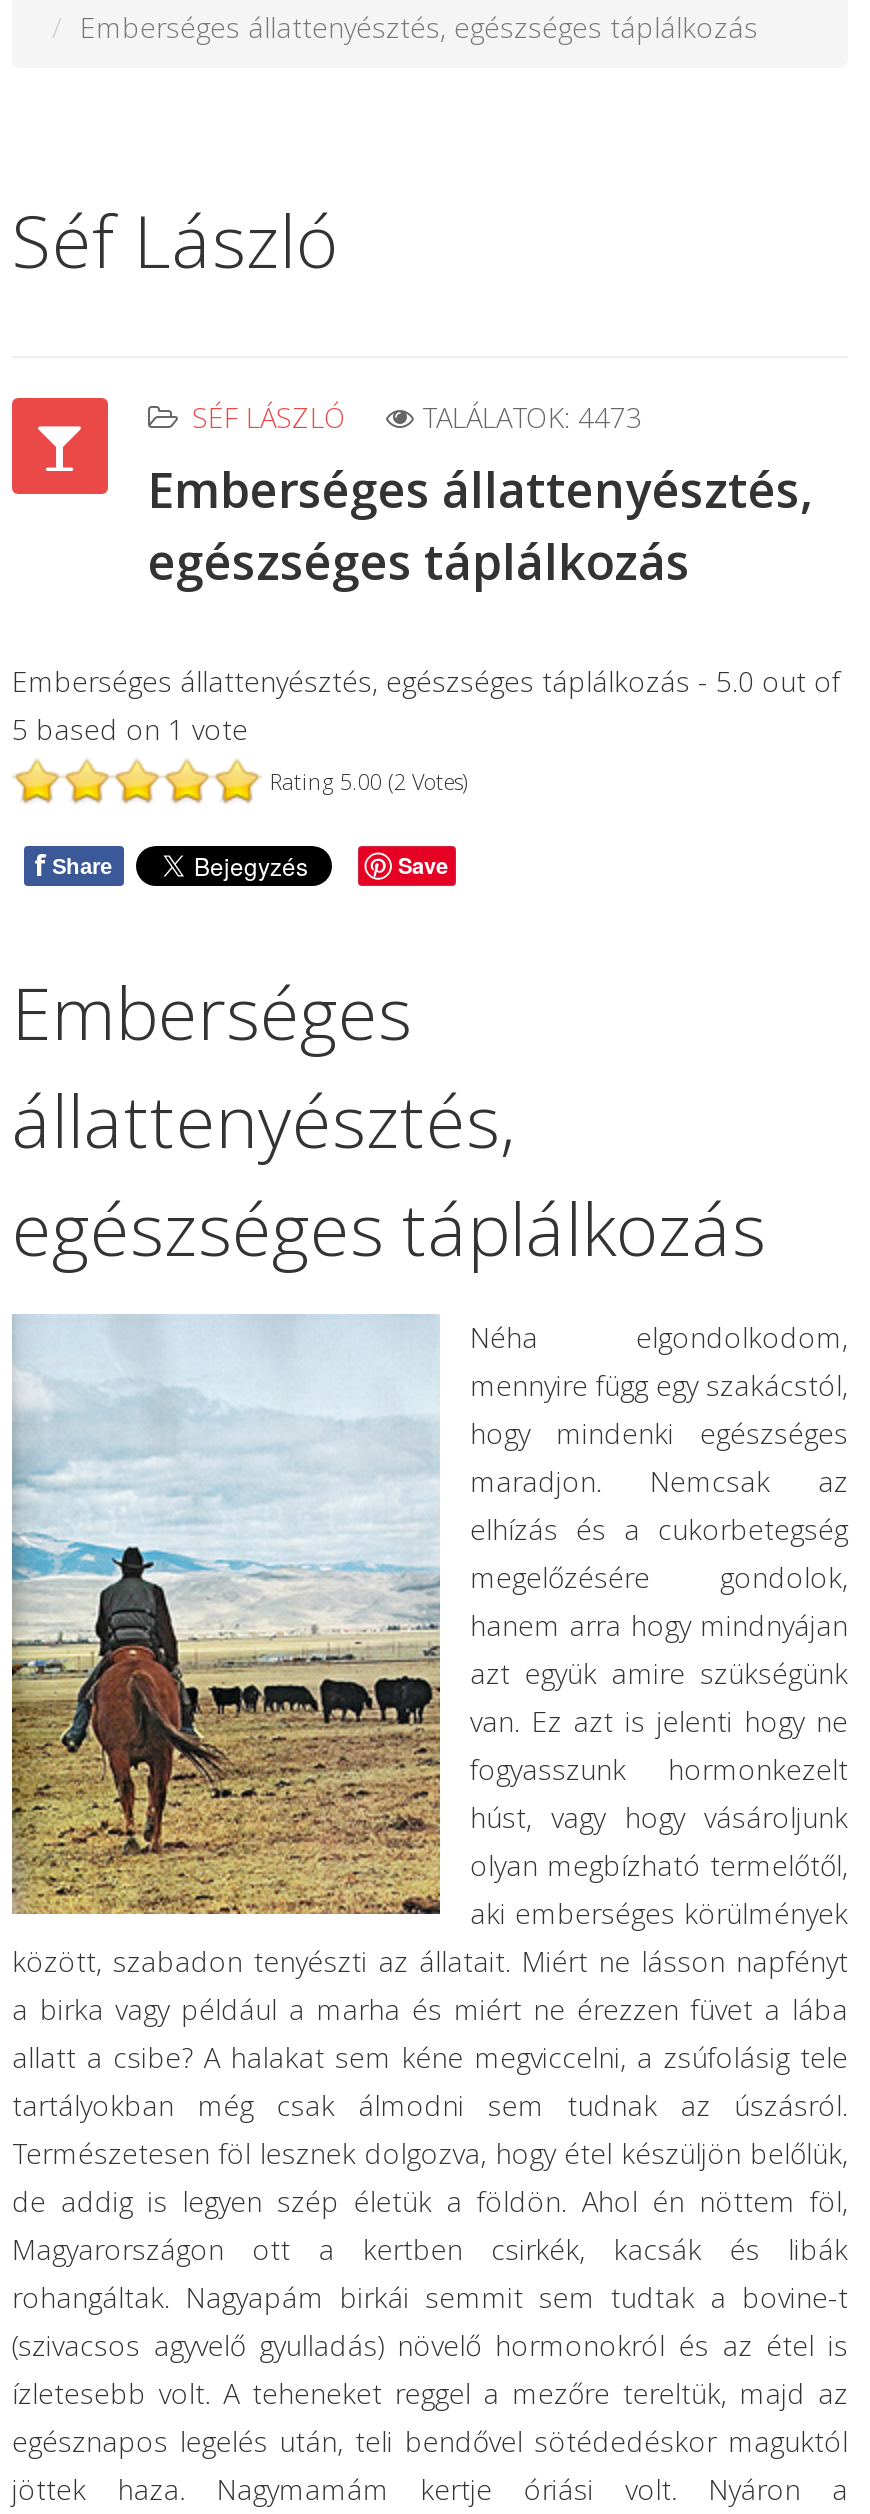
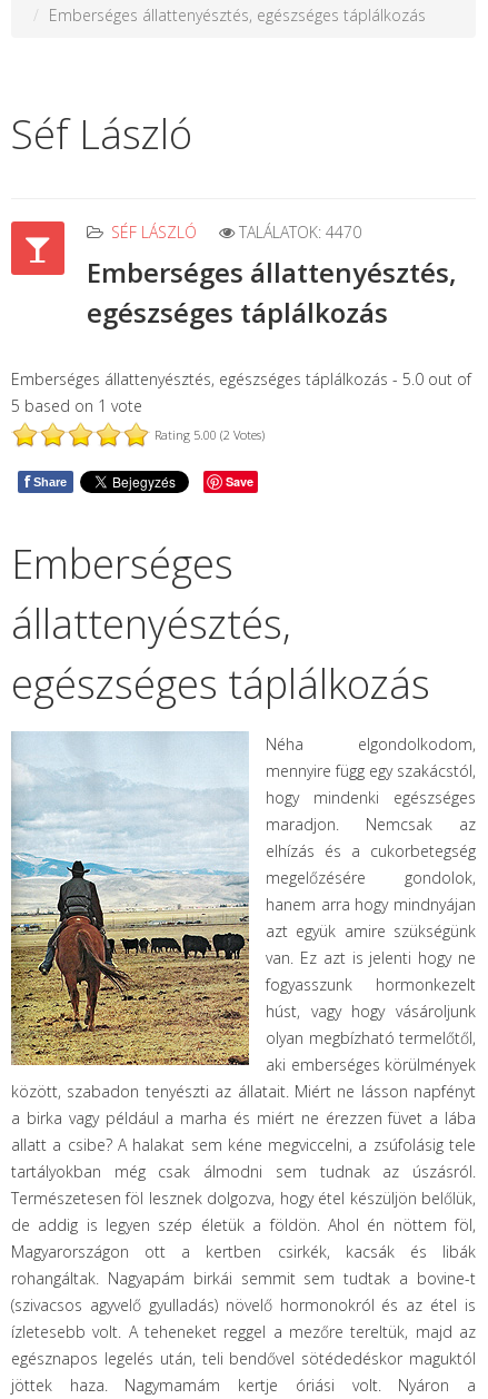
[192,398,642,436] SÉF LÁSZLÓ TALÁLATOK: 4473 -> [111,221,361,243] SÉF LÁSZLÓ TALÁLATOK: 4470

